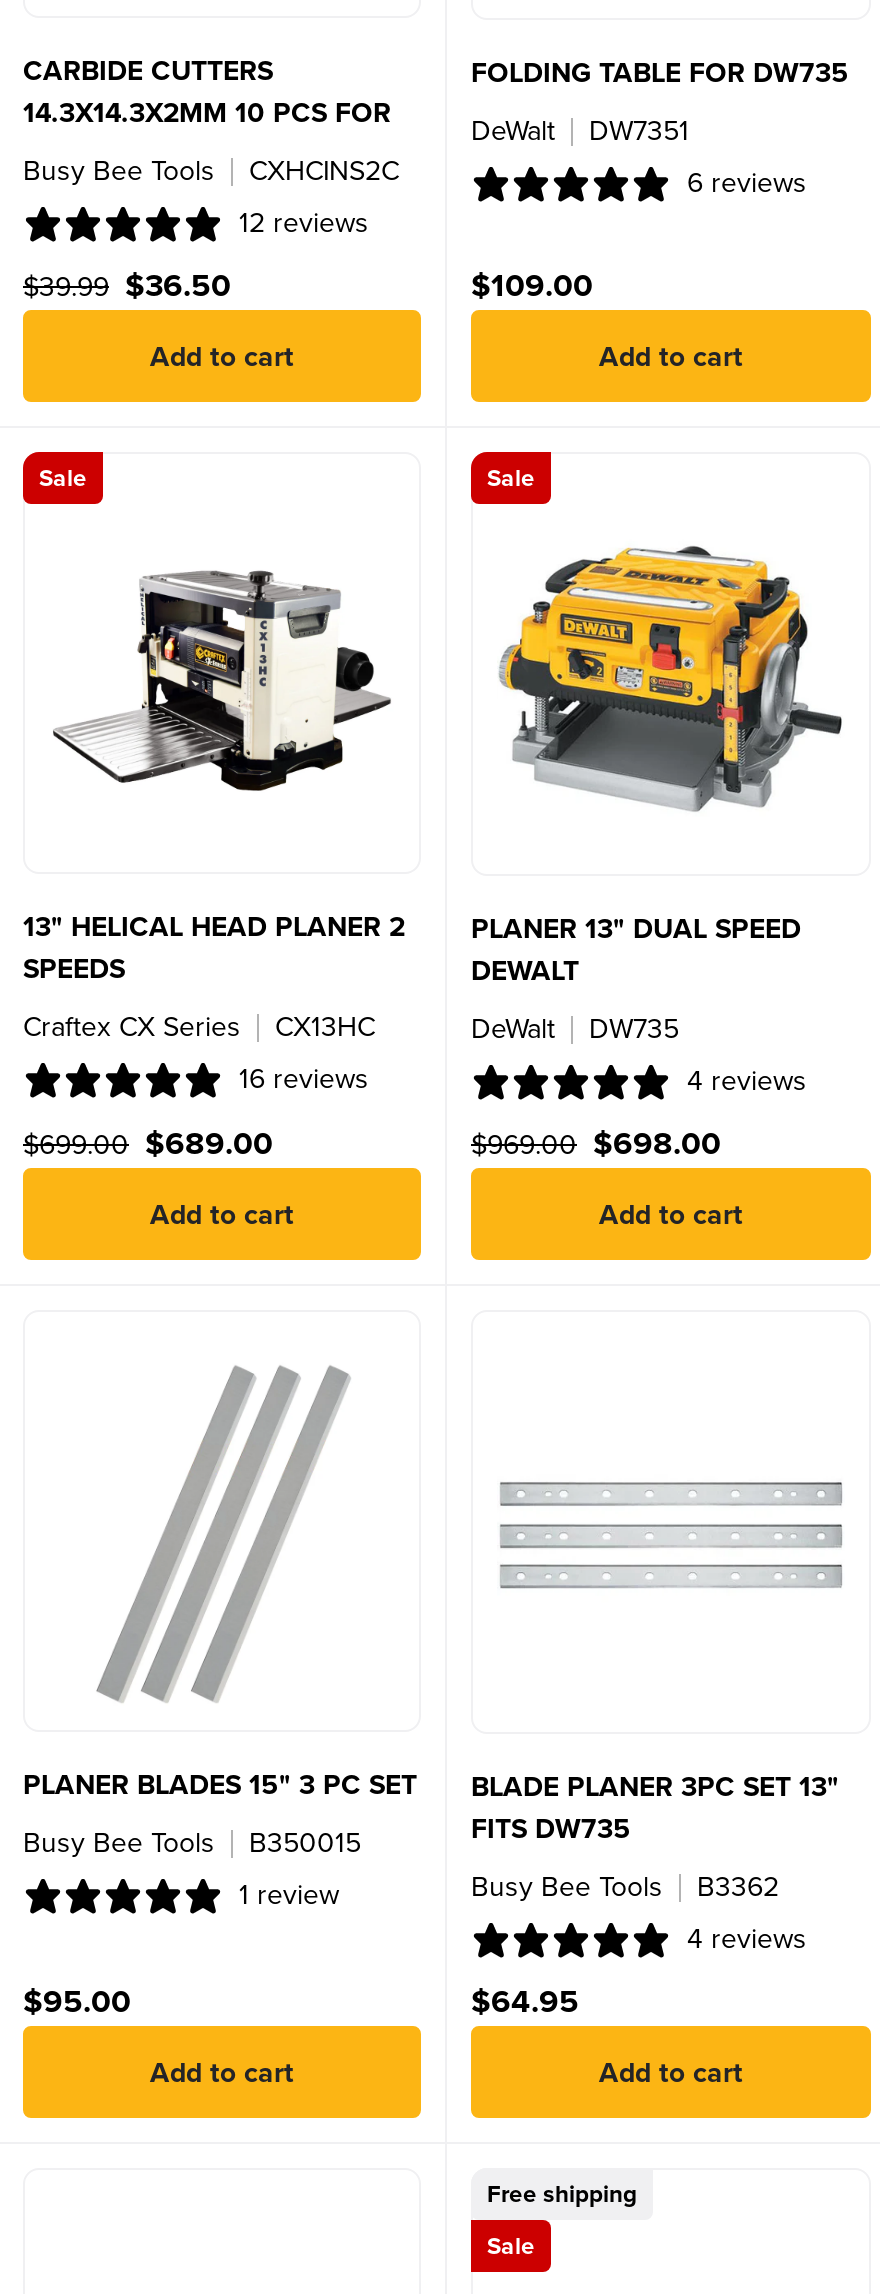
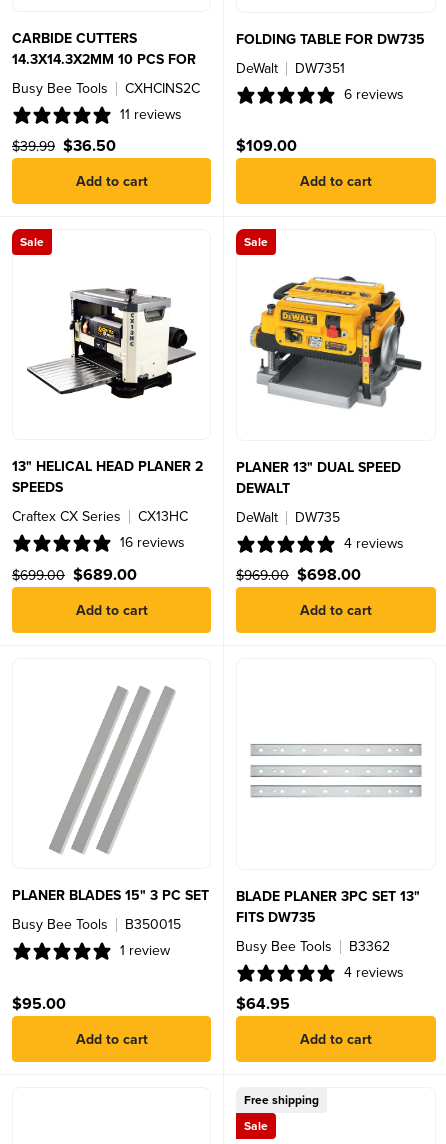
[239,202,369,242] 12 reviews -> [120,104,182,124] 11 reviews

